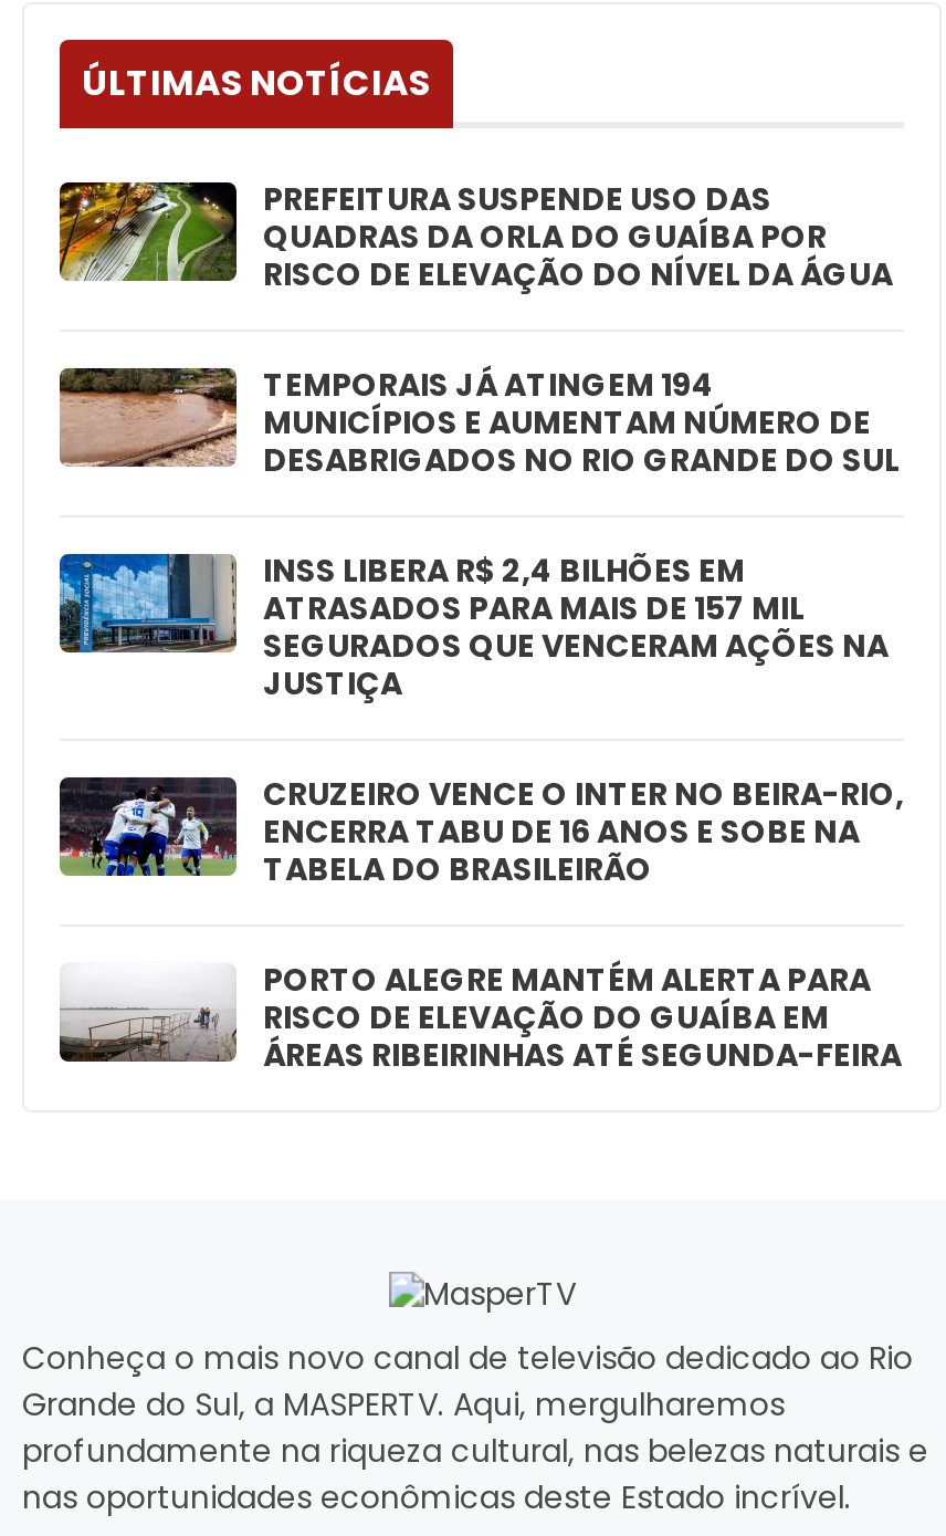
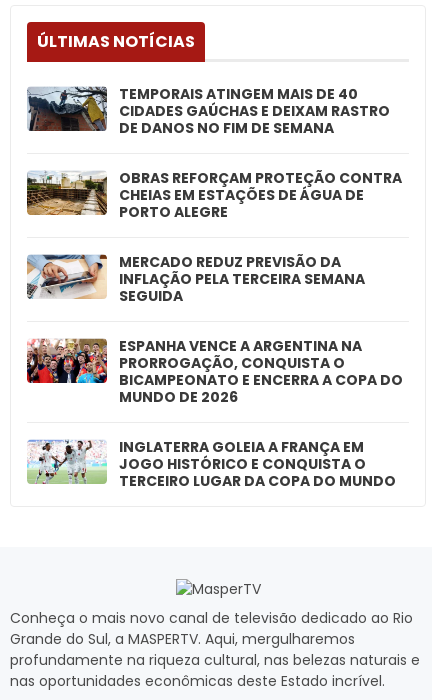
[57,177,893,297] [image] | PREFEITURA SUSPENDE USO DAS | QUADRAS DA ORLA DO GUAÍBA POR | RISCO DE ELEVAÇÃO DO NÍVEL DA ÁGUA -> [27,84,390,138] [image] | TEMPORAIS ATINGEM MAIS DE 40 | CIDADES GAÚCHAS E DEIXAM RASTRO | DE DANOS NO FIM DE SEMANA
[60,363,900,482] [image] | TEMPORAIS JÁ ATINGEM 194 | MUNICÍPIOS E AUMENTAM NÚMERO DE | DESABRIGADOS NO RIO GRANDE DO SUL -> [26,168,402,222] [image] | OBRAS REFORÇAM PROTEÇÃO CONTRA | CHEIAS EM ESTAÇÕES DE ÁGUA DE | PORTO ALEGRE
[57,549,889,706] [image] | INSS LIBERA R$ 2,4 BILHÕES EM | ATRASADOS PARA MAIS DE 157 MIL | SEGURADOS QUE VENCERAM AÇÕES NA | JUSTIÇA -> [26,252,365,306] [image] | MERCADO REDUZ PREVISÃO DA | INFLAÇÃO PELA TERCEIRA SEMANA | SEGUIDA
[57,741,904,892] [image] | CRUZEIRO VENCE O INTER NO BEIRA-RIO, | ENCERRA TABU DE 16 ANOS E SOBE NA | TABELA DO BRASILEIRÃO -> [26,336,403,407] [image] | ESPANHA VENCE A ARGENTINA NA | PRORROGAÇÃO, CONQUISTA O | BICAMPEONATO E ENCERRA A COPA DO | MUNDO DE 2026
[60,958,902,1077] [image] | PORTO ALEGRE MANTÉM ALERTA PARA | RISCO DE ELEVAÇÃO DO GUAÍBA EM | ÁREAS RIBEIRINHAS ATÉ SEGUNDA-FEIRA -> [27,437,396,491] [image] | INGLATERRA GOLEIA A FRANÇA EM | JOGO HISTÓRICO E CONQUISTA O | TERCEIRO LUGAR DA COPA DO MUNDO

